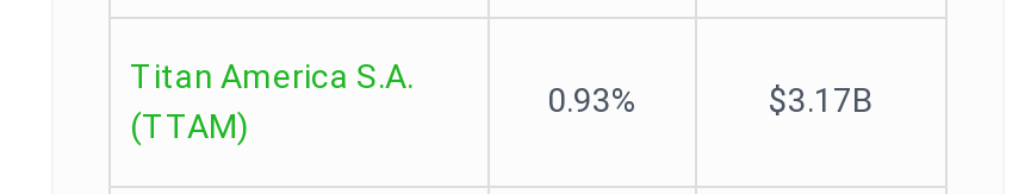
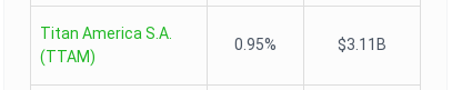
[547,81,874,119] 0.93% | $3.17B -> [234,36,386,53] 0.95% | $3.11B

